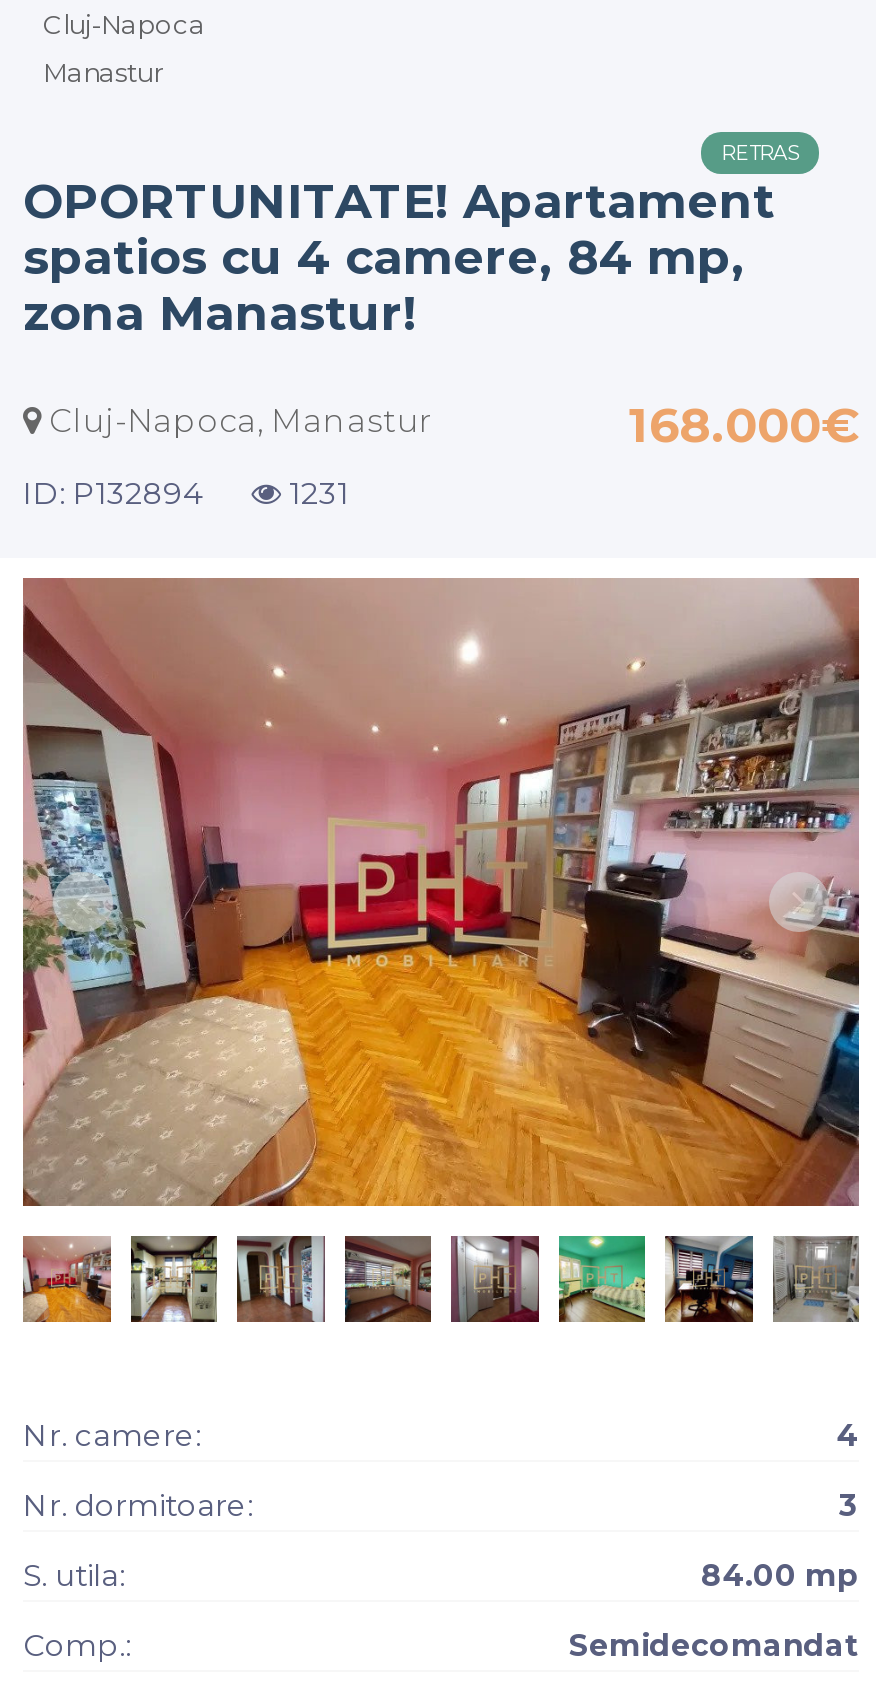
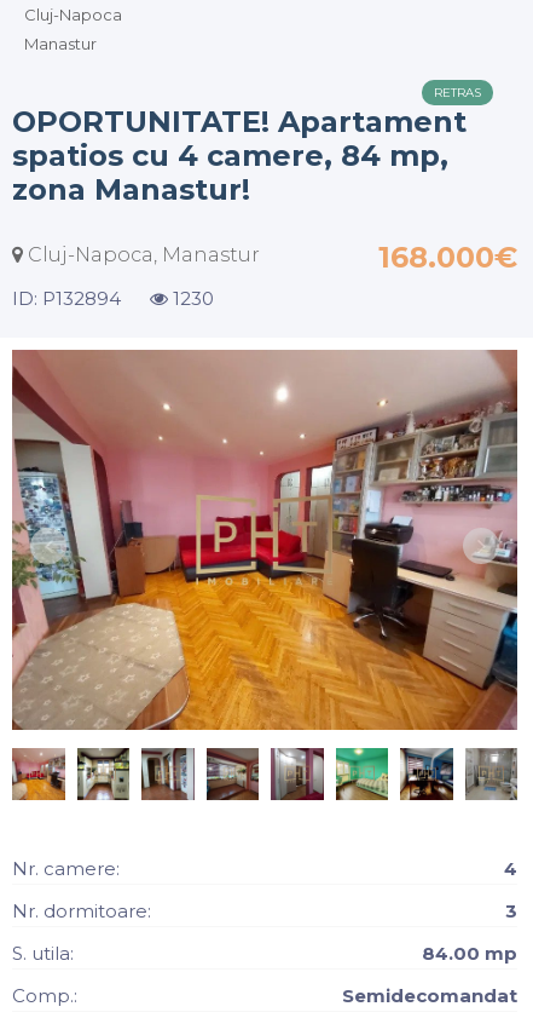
[281,474,349,512] 1231 -> [168,287,214,310] 1230

